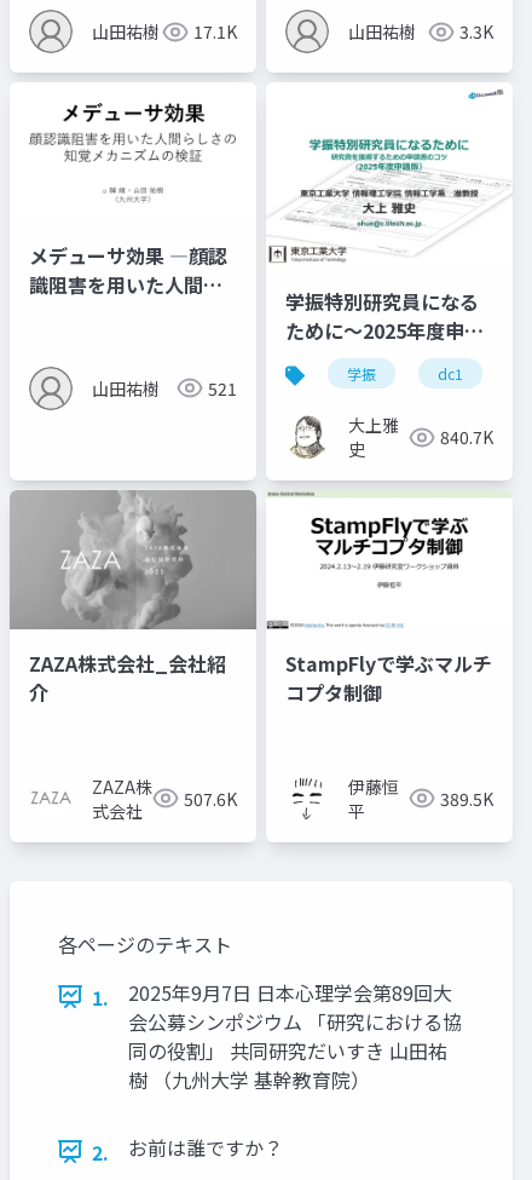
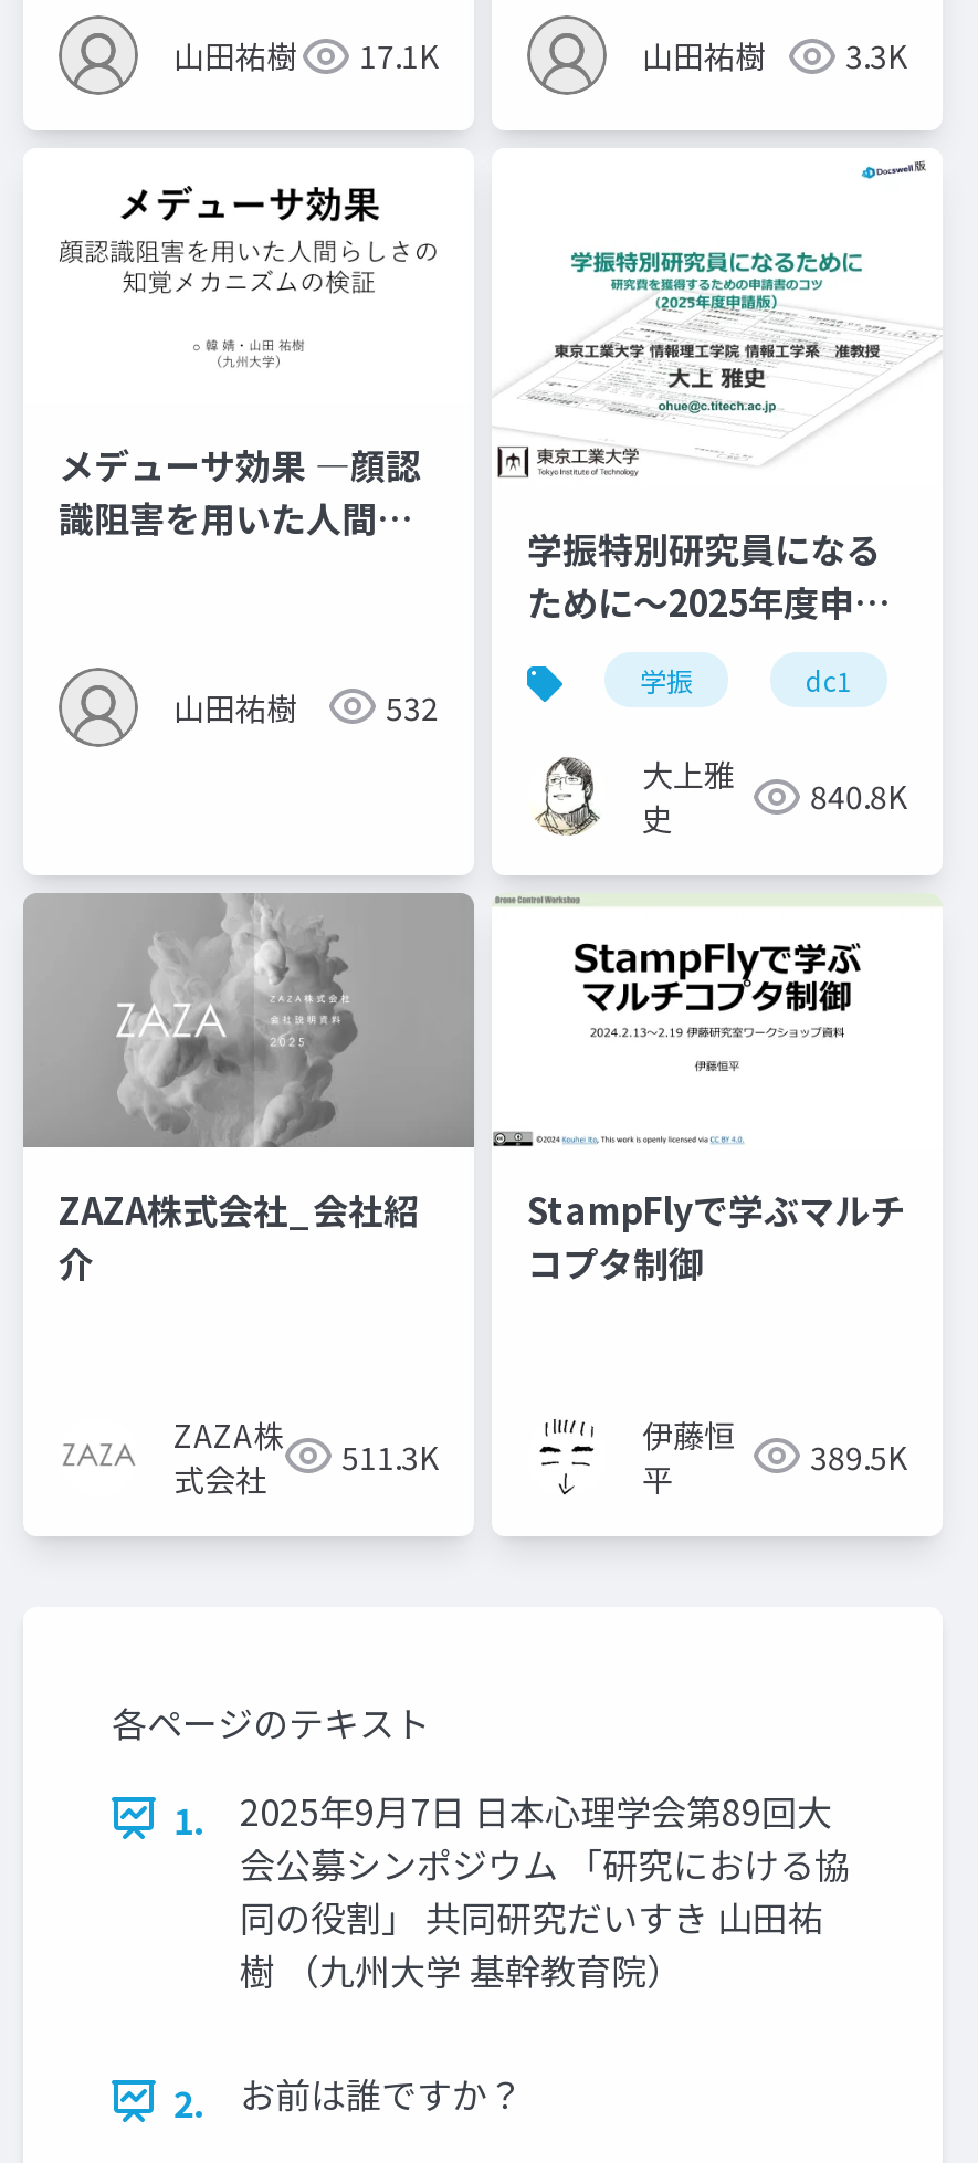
[92,376,237,400] 山田祐樹 521 -> [173,685,439,729] 山田祐樹 532
[348,413,493,449] 大上雅 840.7K -> [642,752,907,818] 大上雅 840.8K
[92,774,237,823] ZAZA株 式会社 507.6K -> [173,1412,439,1501] ZAZA株 式会社 511.3K

